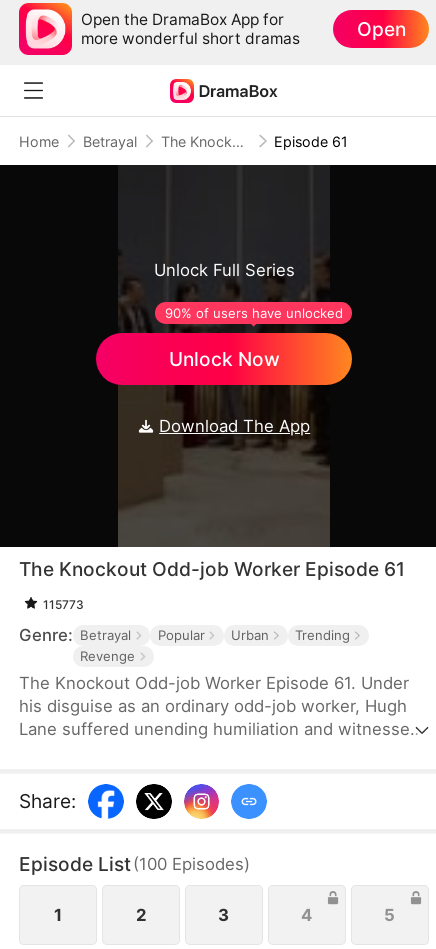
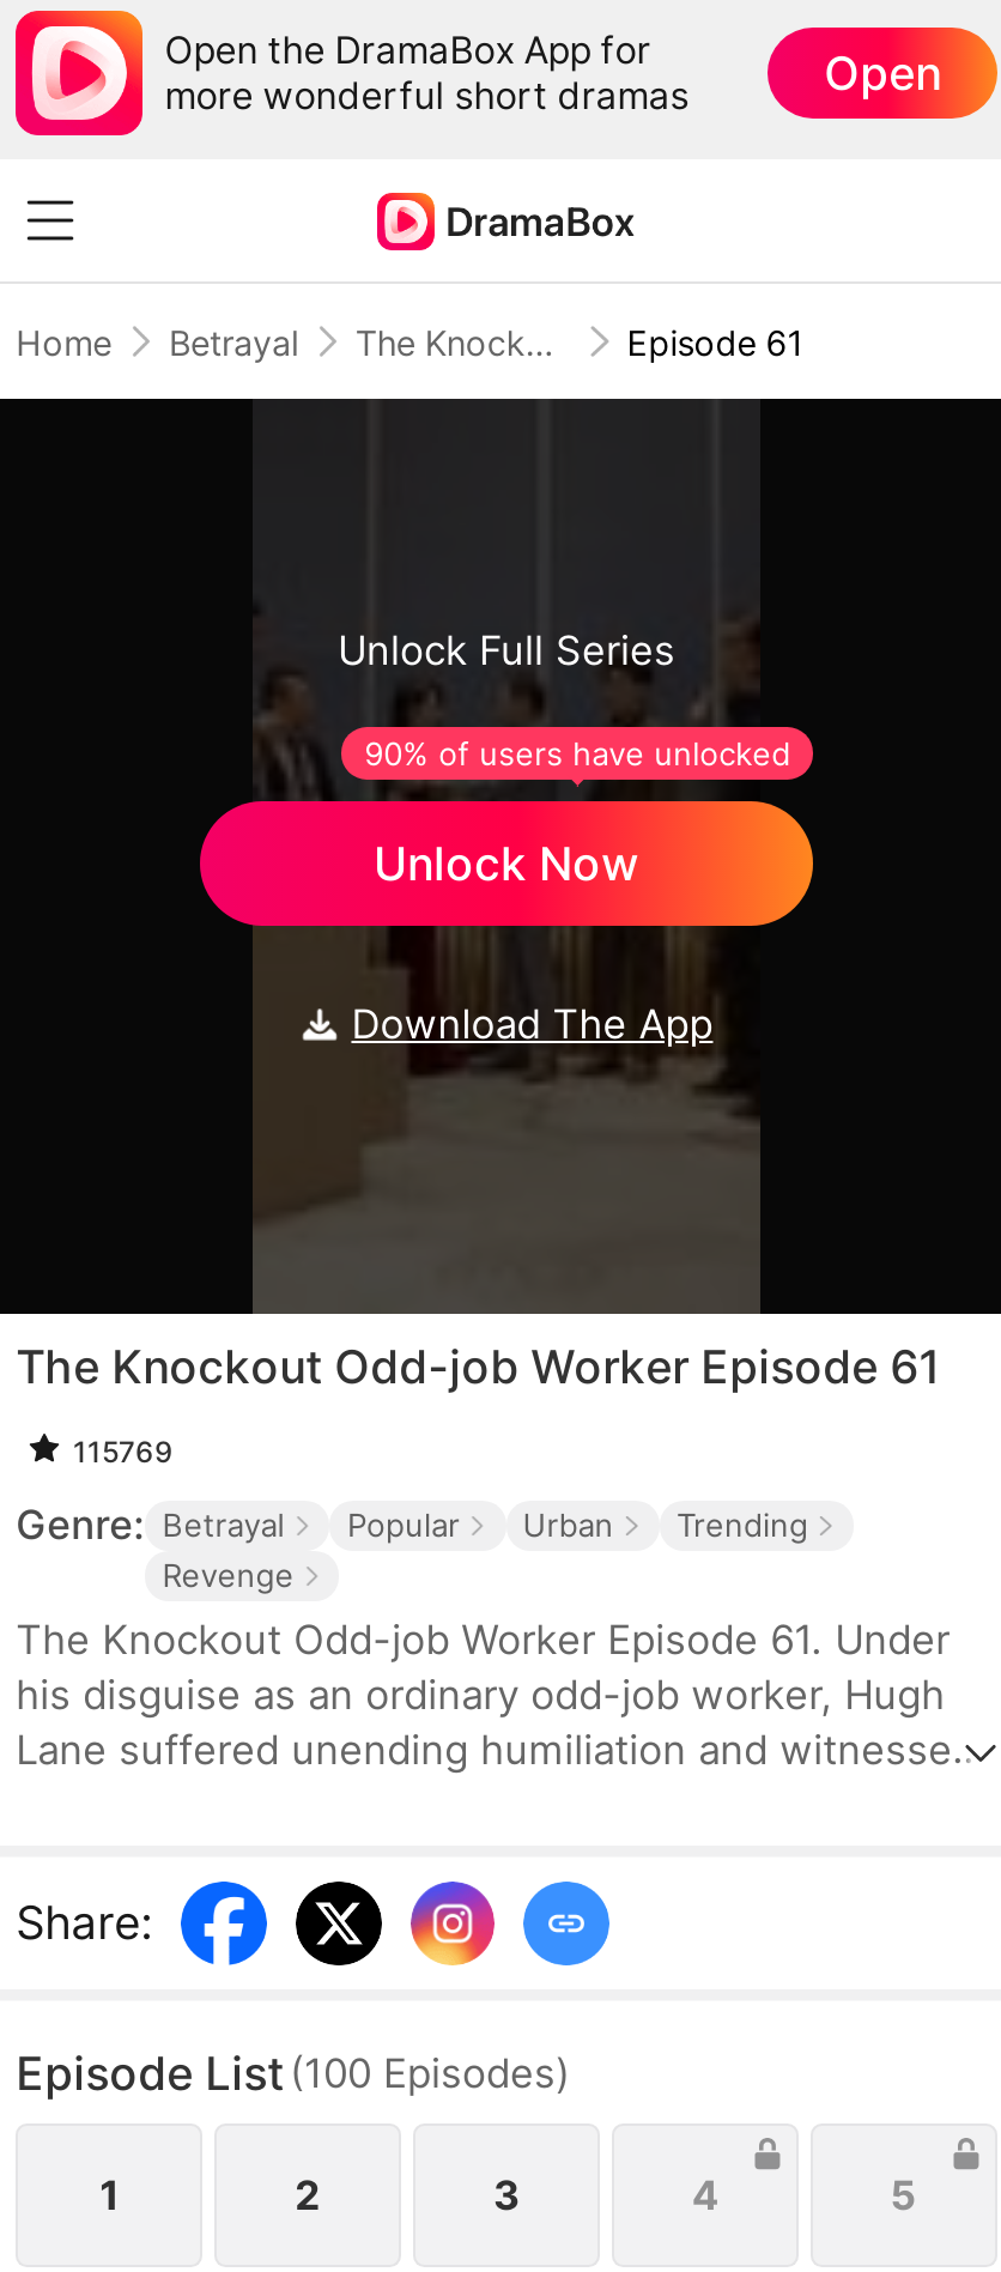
[43,597,84,612] 115773 -> [73,1433,174,1469] 115769

